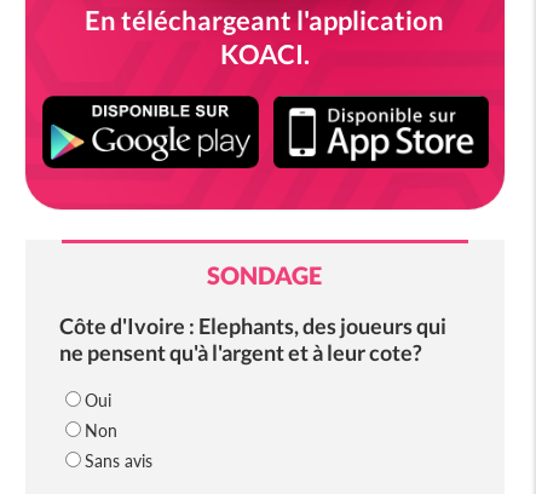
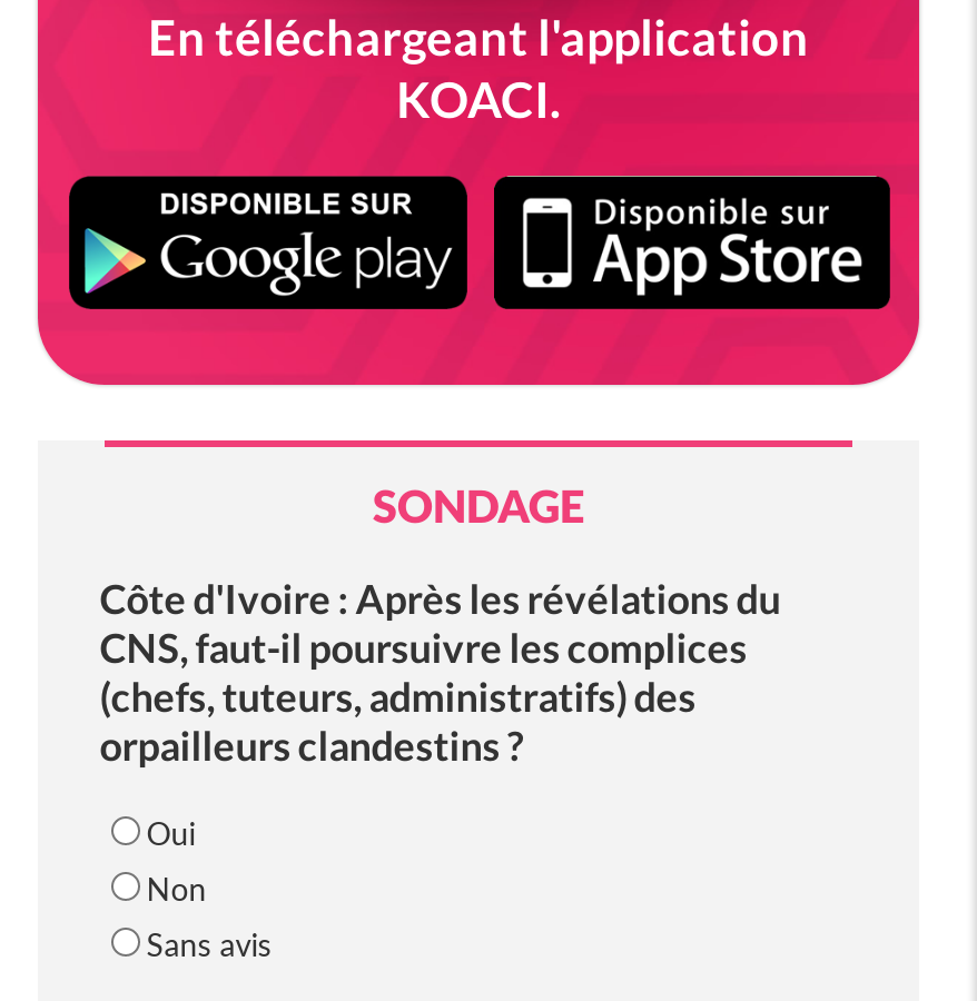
[59,312,446,366] Côte d'Ivoire : Elephants, des joueurs qui | ne pensent qu'à l'argent et à leur cote? -> [100,574,781,770] Côte d'Ivoire : Après les révélations du | CNS, faut-il poursuivre les complices | (chefs, tuteurs, administratifs) des | orpailleurs clandestins ?

